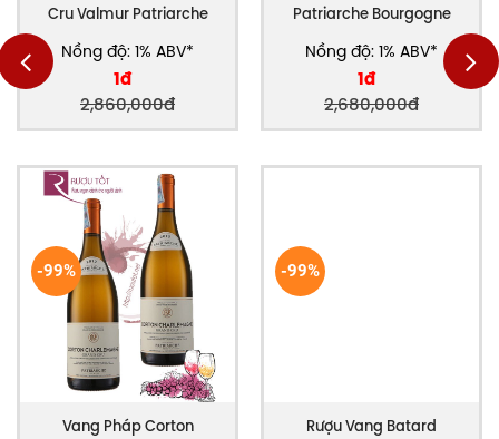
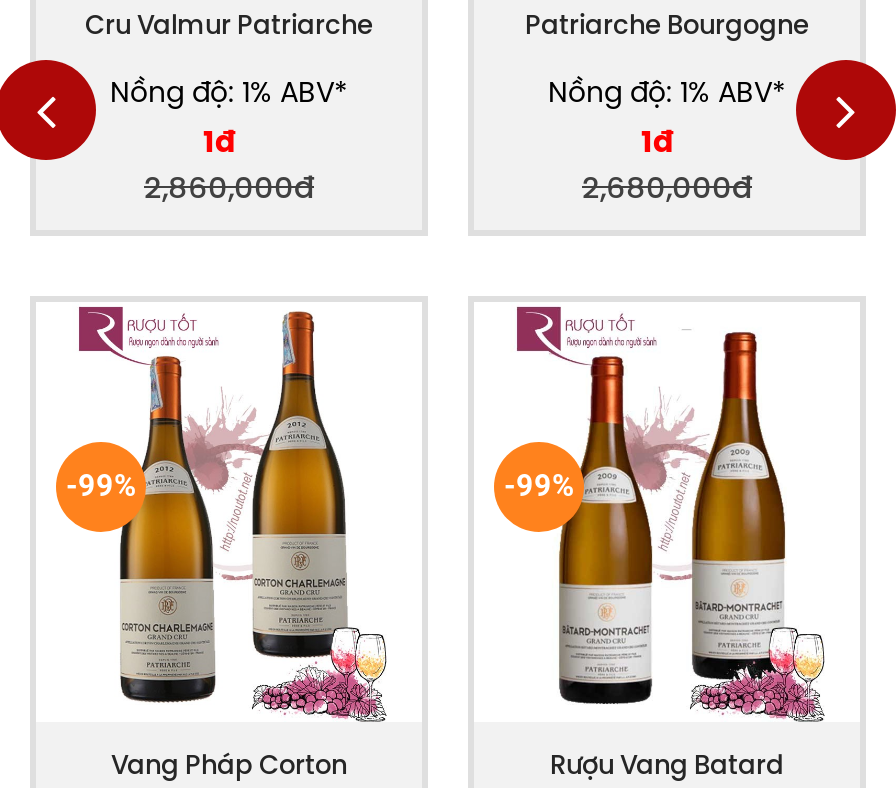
none -> [514,304,826,724] [image]

